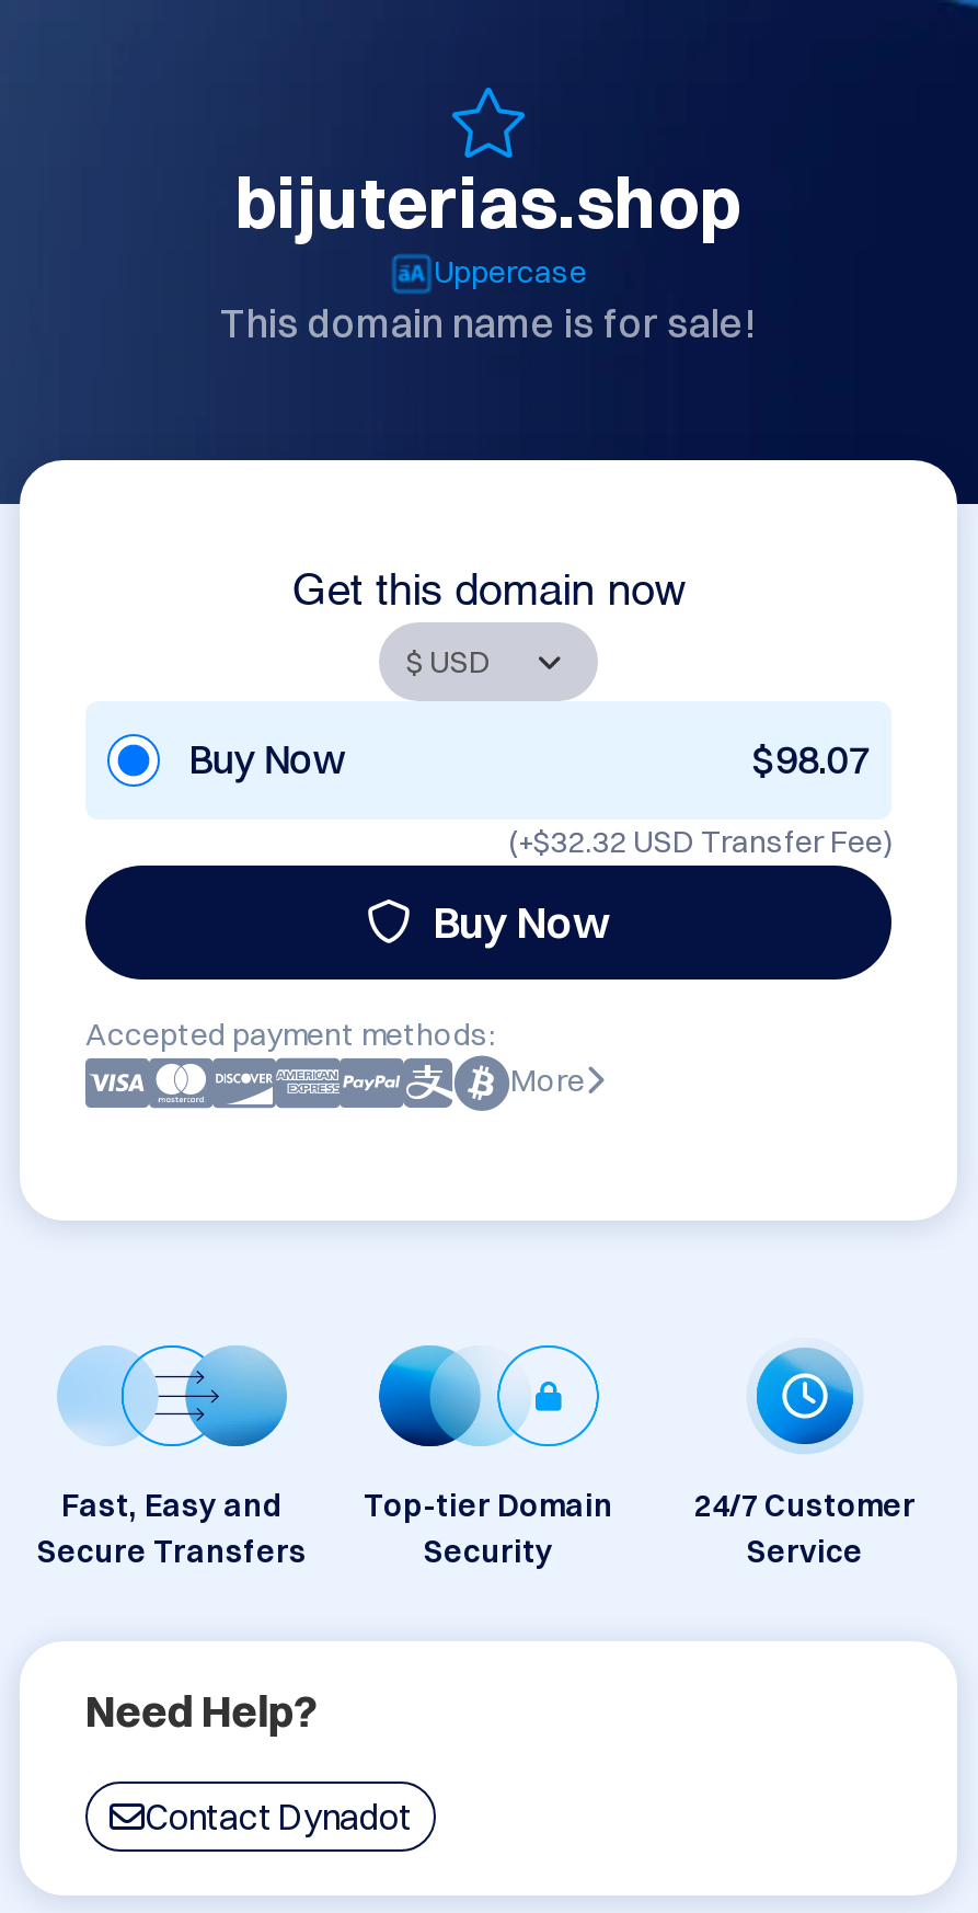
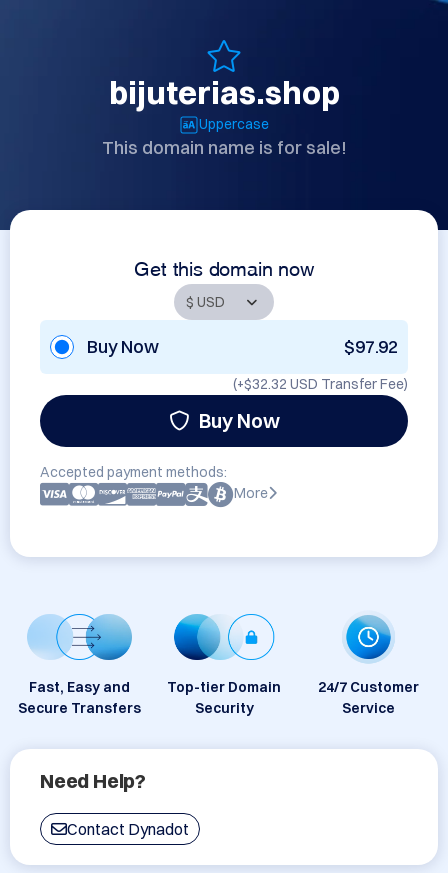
[752,734,870,784] $98.07 -> [344,335,398,358] $97.92

